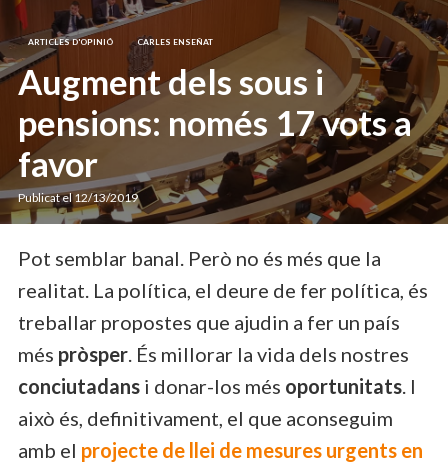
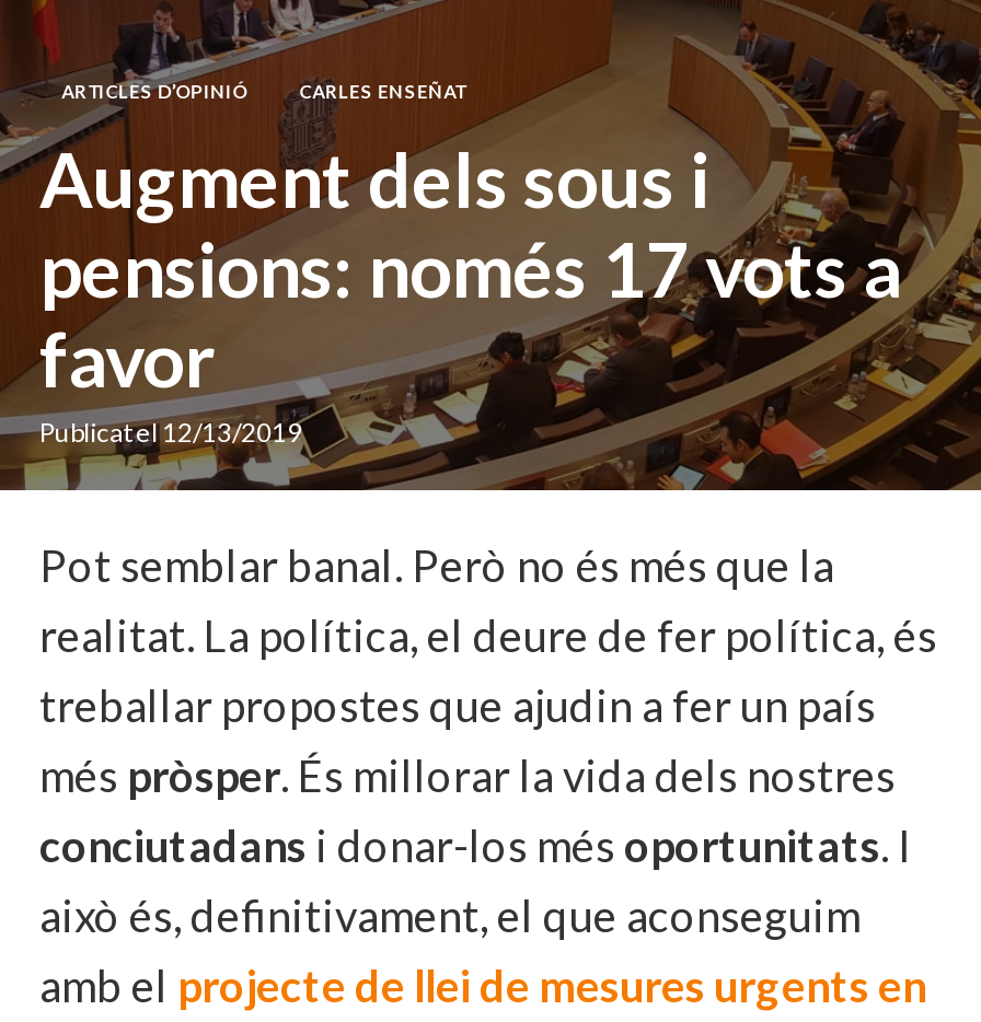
[28,37,113,47] ARTICLES D'OPINIÓ -> [62,82,248,104] ARTICLES D’OPINIÓ

